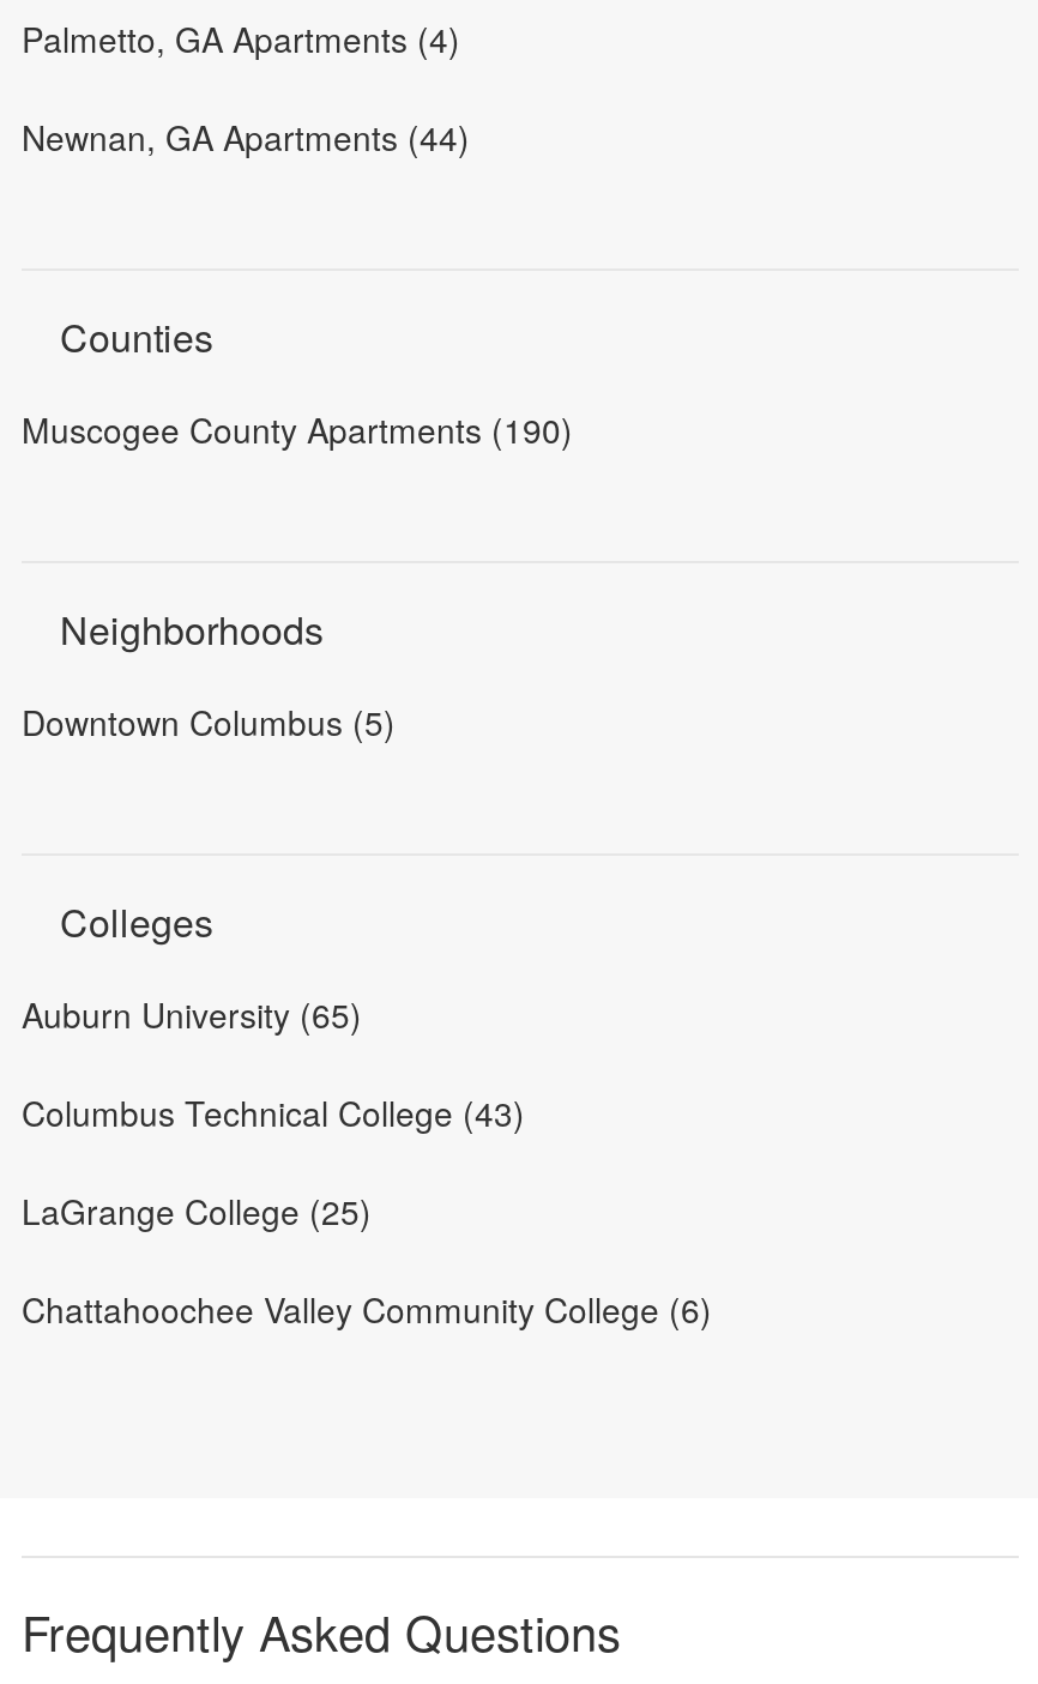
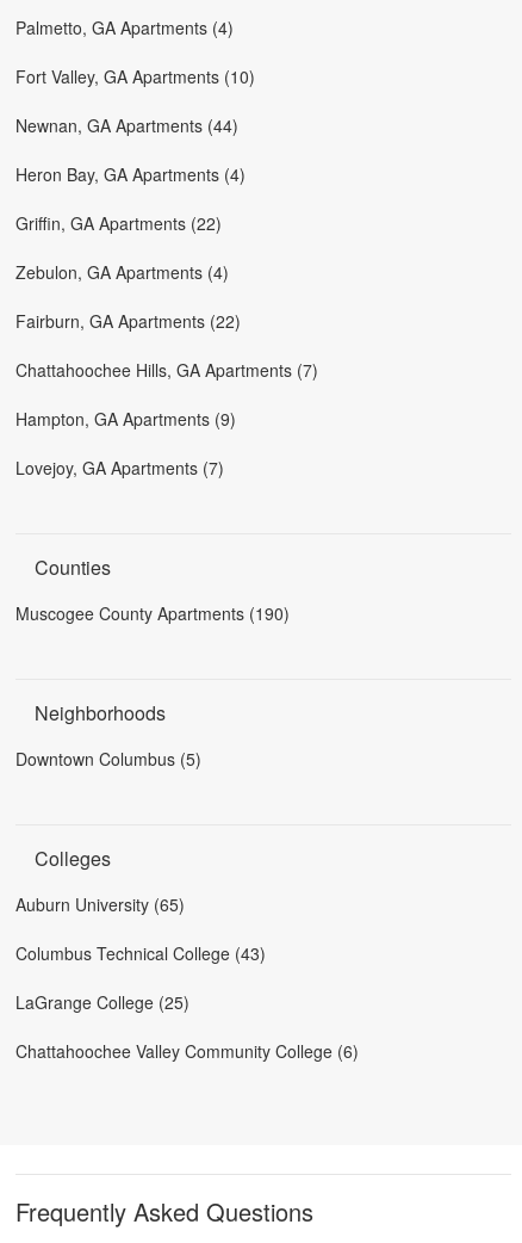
none -> [15,65,255,89] Fort Valley, GA Apartments (10)
none -> [15,162,318,480] Heron Bay, GA Apartments (4) | Griffin, GA Apartments (22) | Zebulon, GA Apartments (4) | Fairburn, GA Apartments (22) | Chattahoochee Hills, GA Apartments (7) | Hampton, GA Apartments (9) | Lovejoy, GA Apartments (7)

